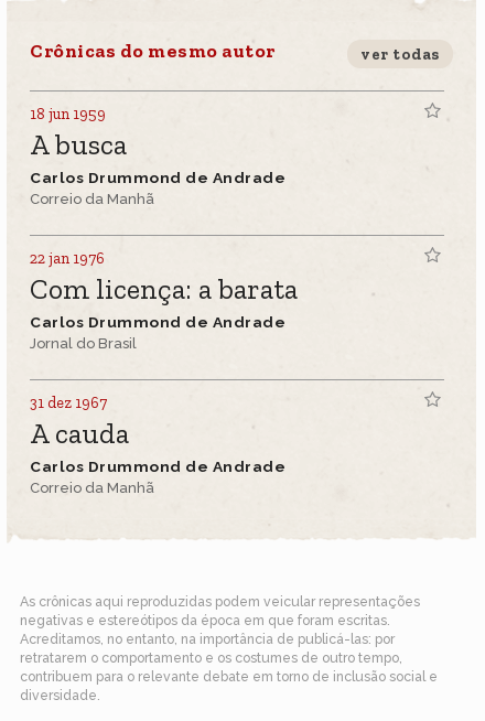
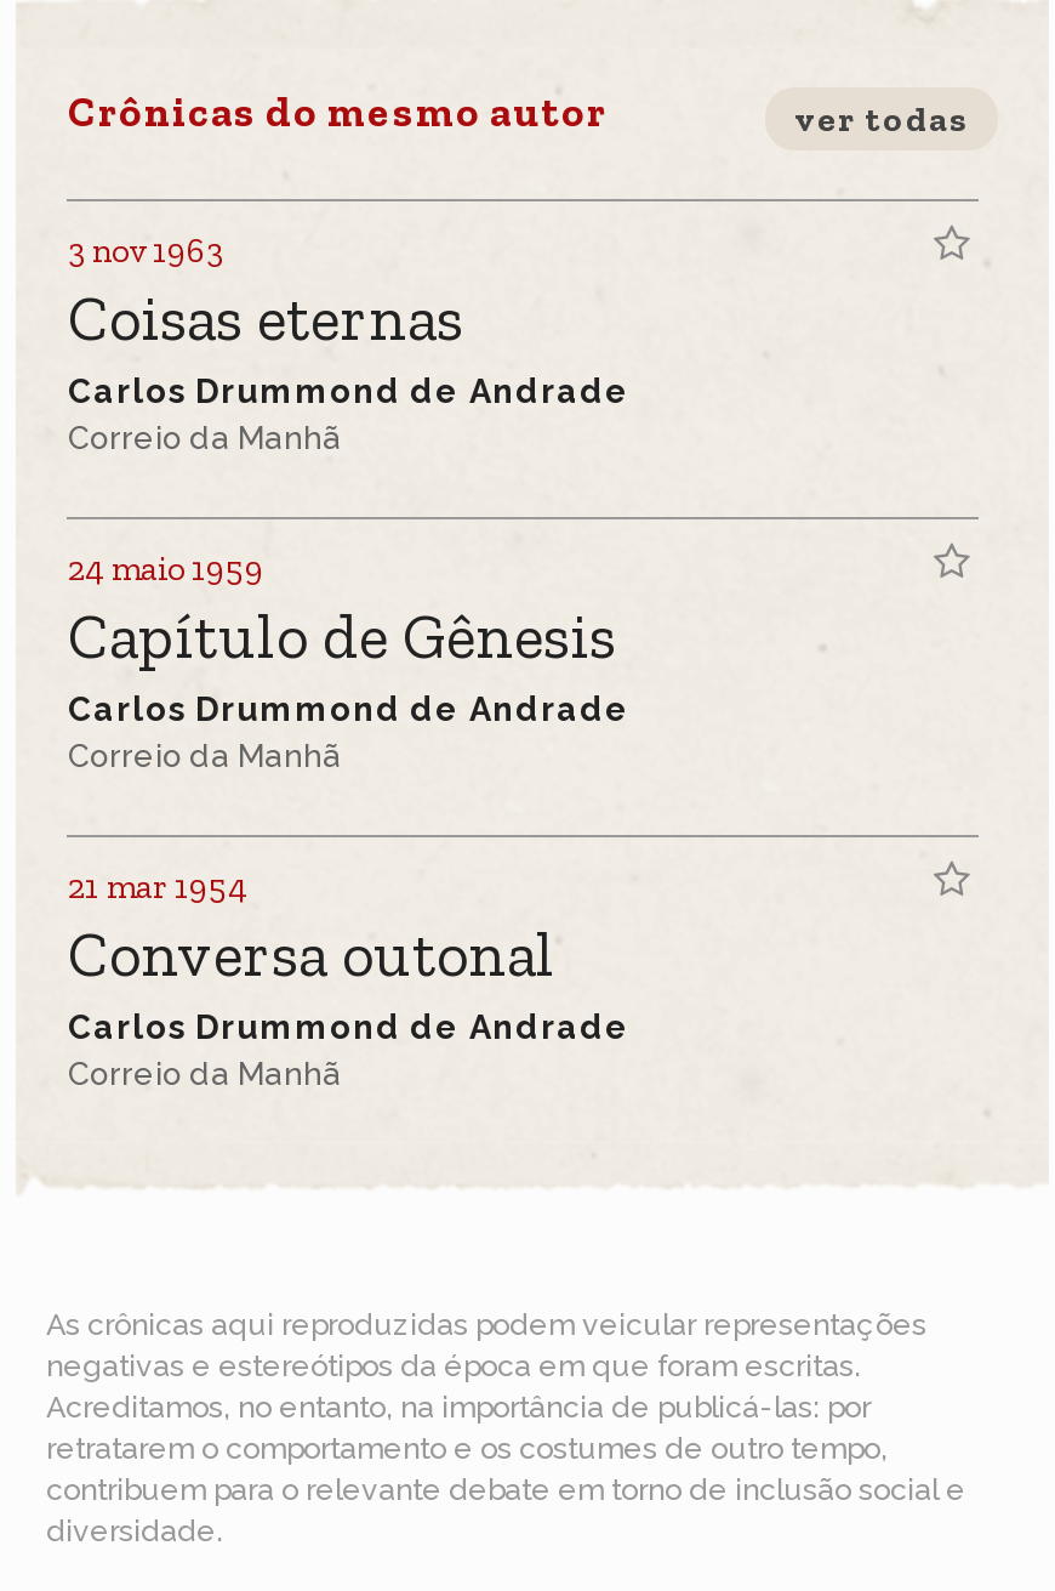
[30,104,127,162] 18 jun 1959 | A busca -> [68,228,463,358] 3 nov 1963 | Coisas eternas
[30,248,298,306] 22 jan 1976 | Com licença: a barata -> [68,546,616,675] 24 maio 1959 | Capítulo de Gênesis
[30,335,137,352] Jornal do Brasil -> [68,738,342,775] Correio da Manhã
[30,392,130,451] 31 dez 1967 | A cauda -> [68,863,555,992] 21 mar 1954 | Conversa outonal

